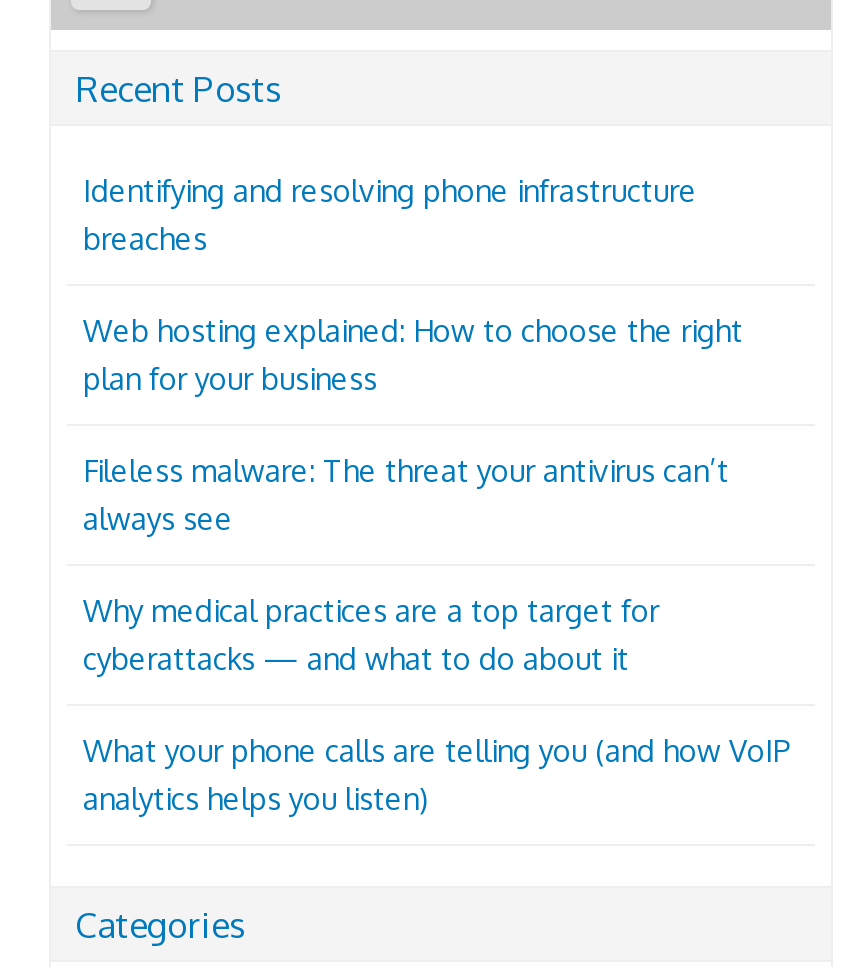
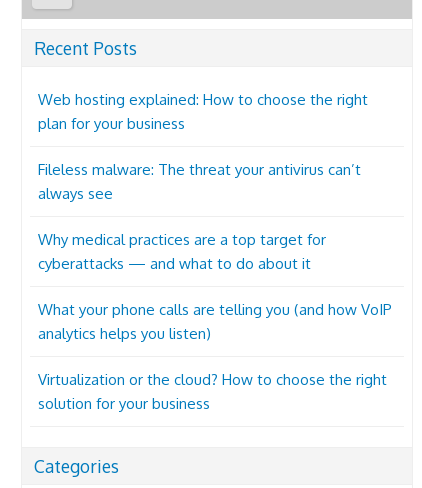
[83,173,697,259] Identifying and resolving phone infrastructure | breaches -> none
moved [83,313,791,819] -> [38,90,392,343]: Web hosting explained: How to choose the right | plan for your business | Fileless malware: The threat your antivirus can’t | always see | Why medical practices are a top target for | cyberattacks — and what to do about it | What your phone calls are telling you (and how VoIP | analytics helps you listen)
none -> [38,370,387,413] Virtualization or the cloud? How to choose the right | solution for your business

